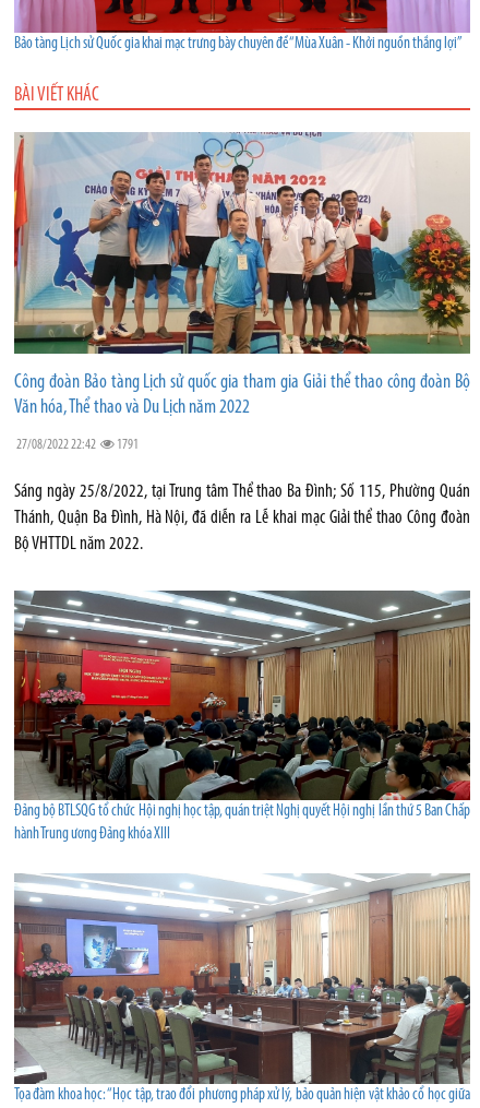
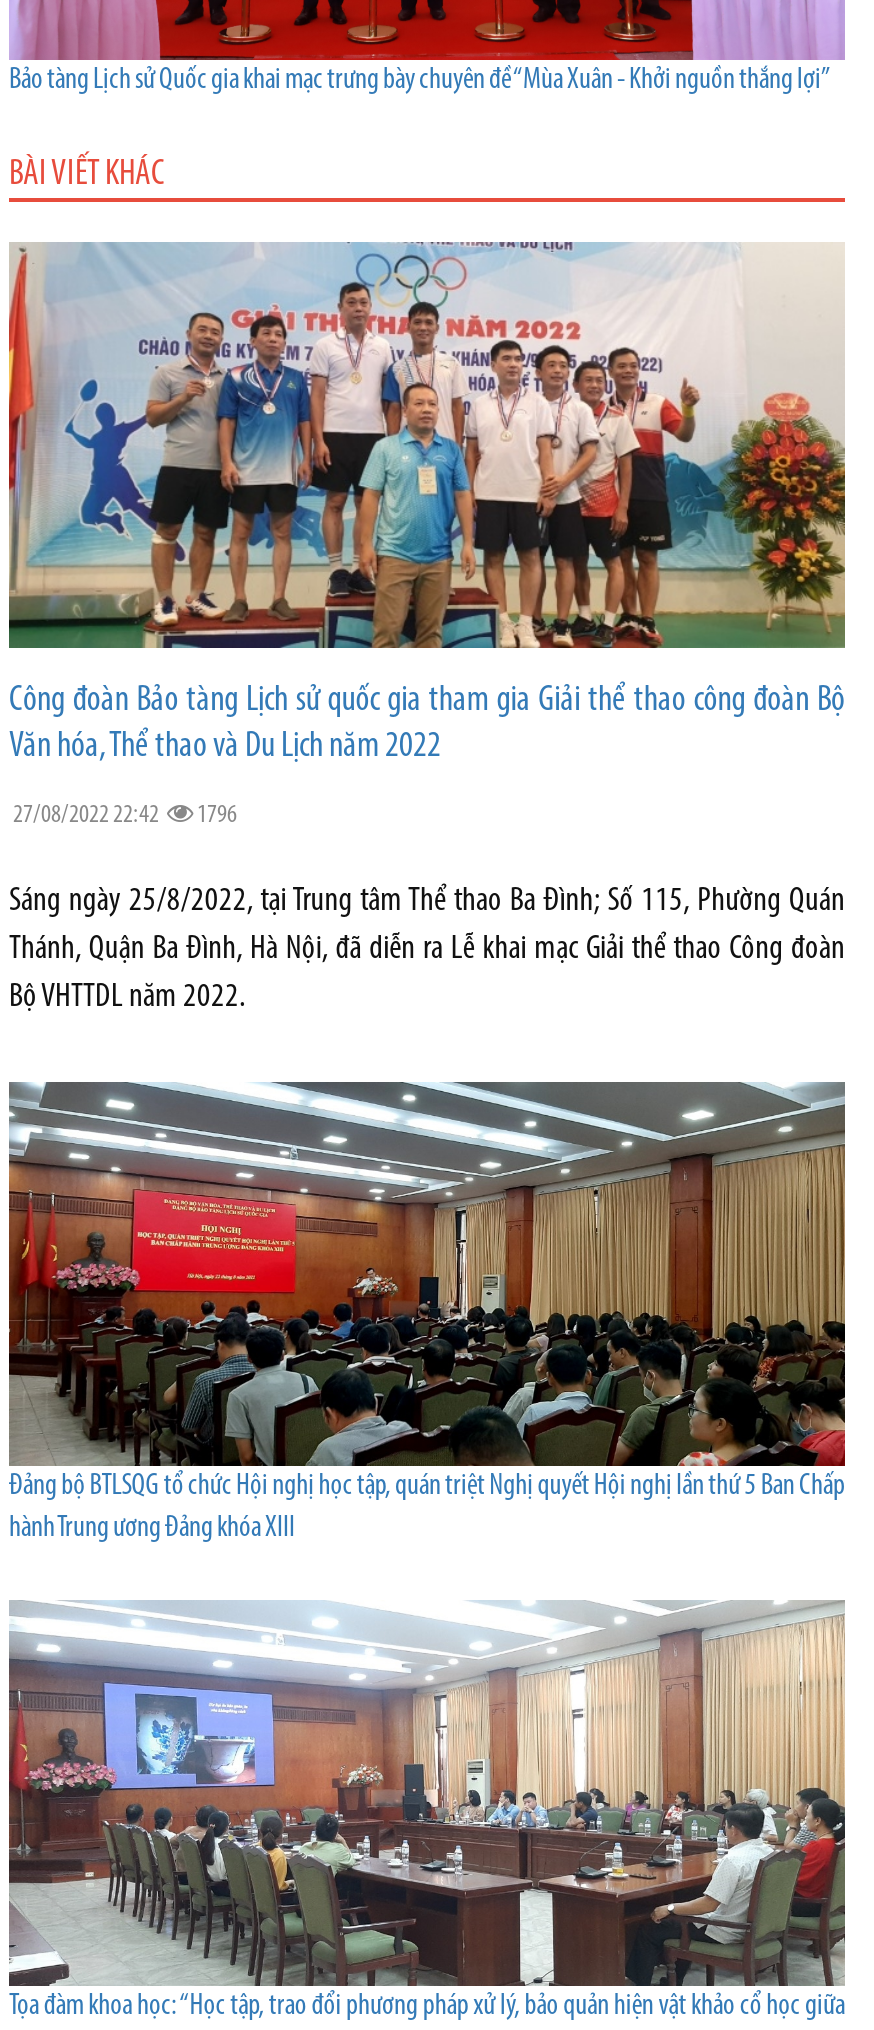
[16,437,139,452] 27/08/2022 22:42 1791 -> [13,801,237,827] 27/08/2022 22:42 1796

